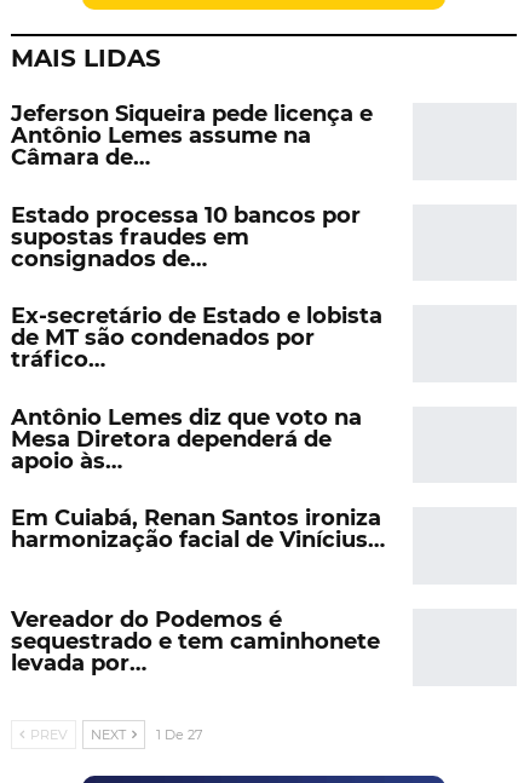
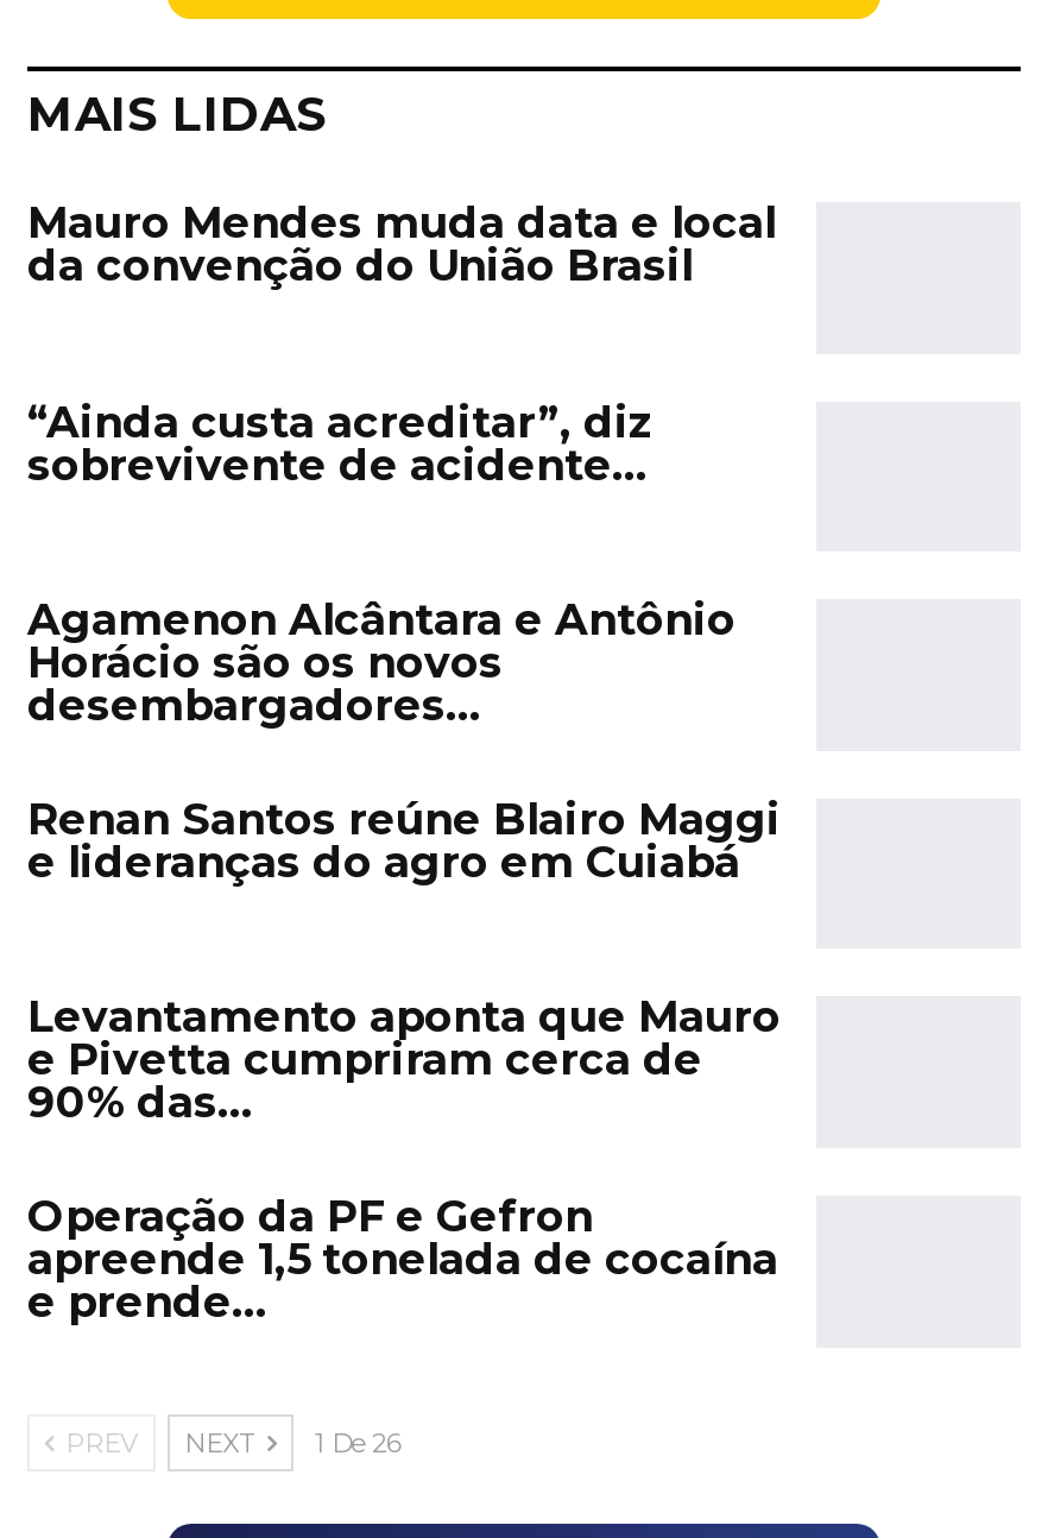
[11,100,373,171] Jeferson Siqueira pede licença e | Antônio Lemes assume na | Câmara de… -> [27,197,776,292] Mauro Mendes muda data e local | da convenção do União Brasil
[11,201,361,272] Estado processa 10 bancos por | supostas fraudes em | consignados de… -> [27,396,652,491] “Ainda custa acreditar”, diz | sobrevivente de acidente…
[11,303,382,373] Ex-secretário de Estado e lobista | de MT são condenados por | tráfico… -> [27,595,736,733] Agamenon Alcântara e Antônio | Horácio são os novos | desembargadores…
[11,404,362,474] Antônio Lemes diz que voto na | Mesa Diretora dependerá de | apoio às… -> [27,793,781,889] Renan Santos reúne Blairo Maggi | e lideranças do agro em Cuiabá
[11,505,385,554] Em Cuiabá, Renan Santos ironiza | harmonização facial de Vinícius… -> [27,992,781,1130] Levantamento aponta que Mauro | e Pivetta cumpriram cerca de | 90% das…
[11,606,380,677] Vereador do Podemos é | sequestrado e tem caminhonete | levada por… -> [27,1191,778,1329] Operação da PF e Gefron | apreende 1,5 tonelada de cocaína | e prende…
[27,726,202,743] PREV NEXT 1 De 27 -> [58,1426,400,1459] PREV NEXT 1 De 26

